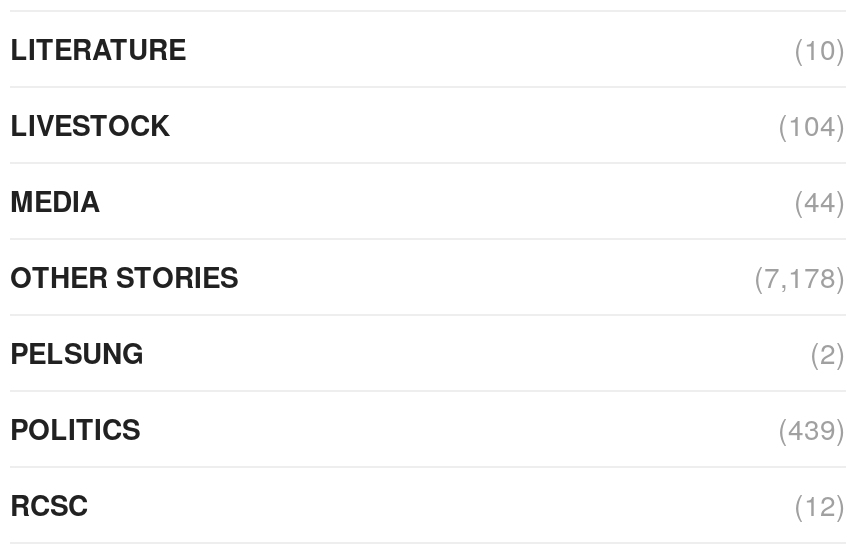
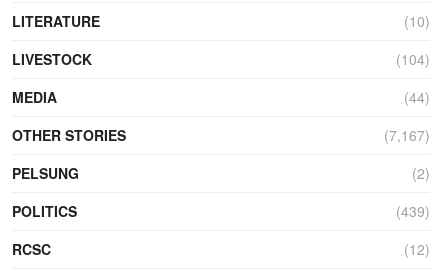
[754,256,846,296] (7,178) -> [384,125,430,145] (7,167)

